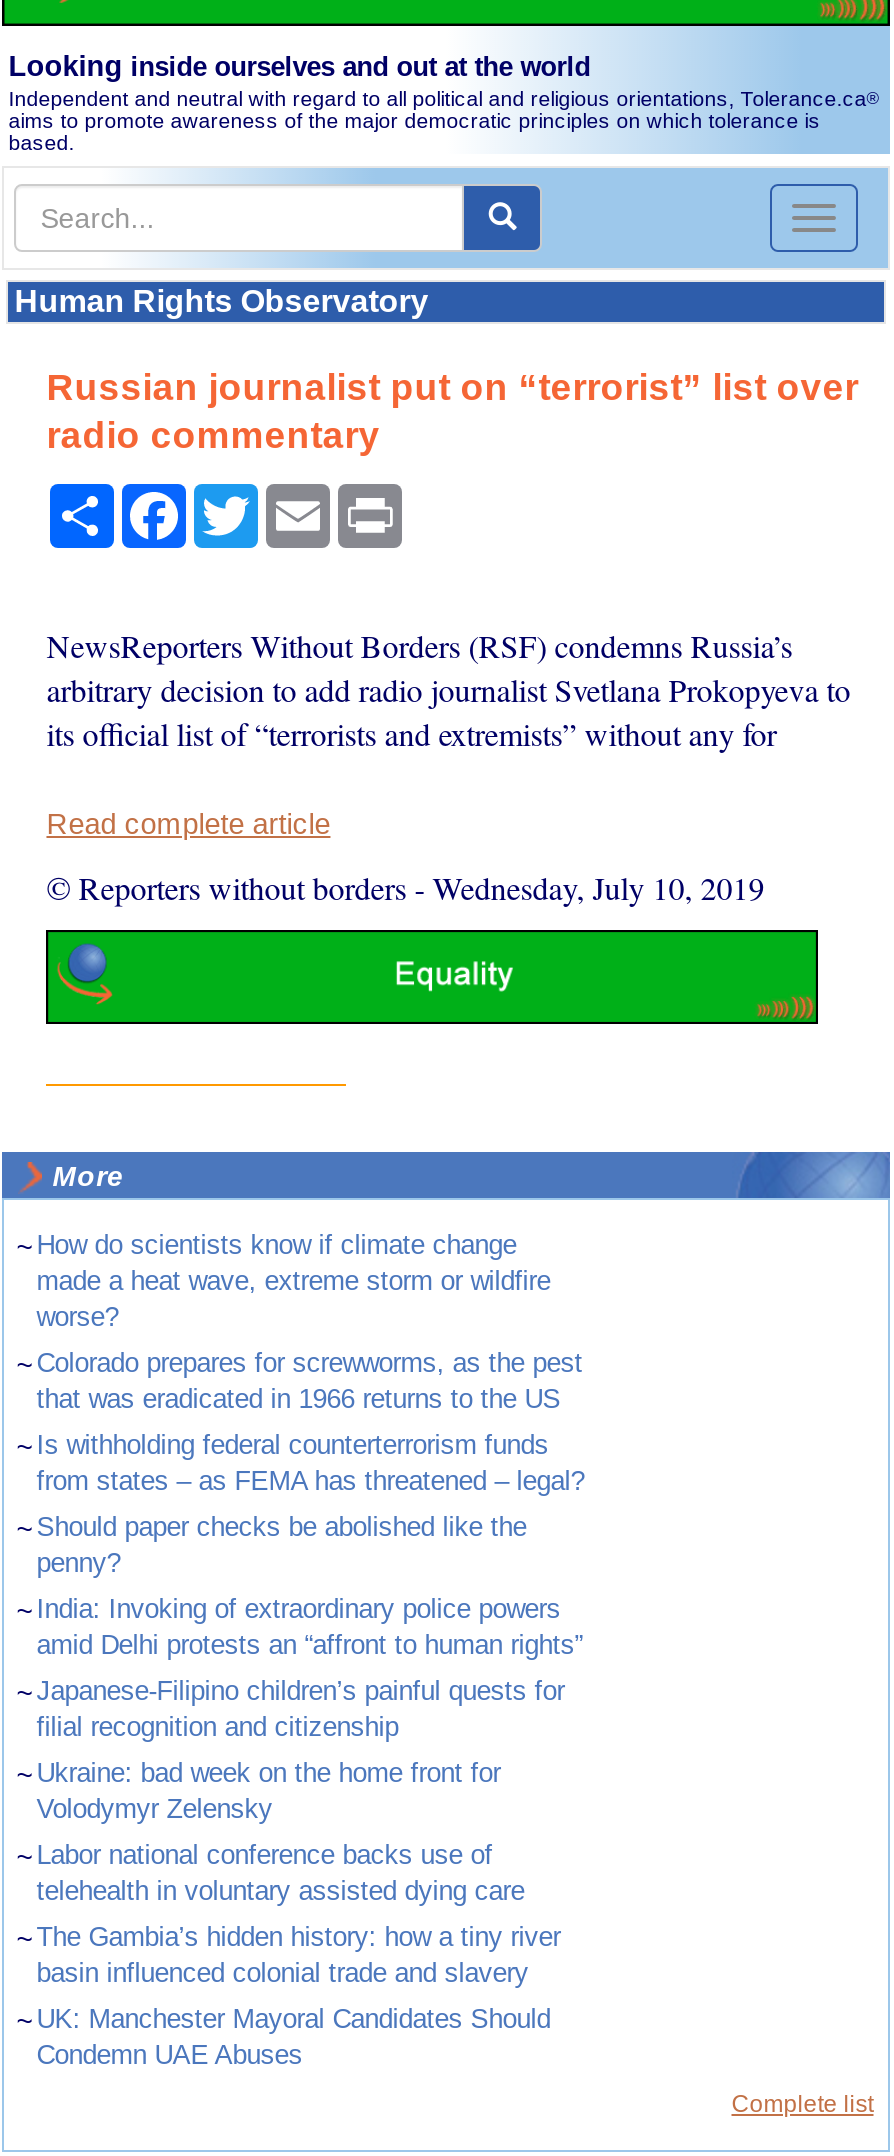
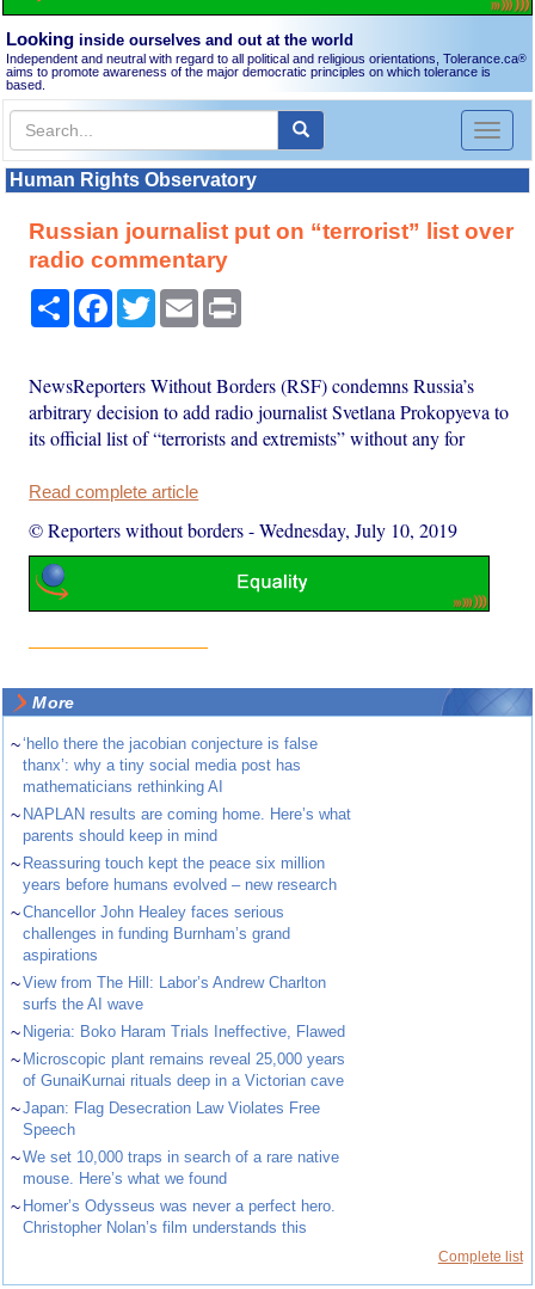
[16,1231,584,2071] ~ How do scientists know if climate change | made a heat wave, extreme storm or wildfire | worse? | ~ Colorado prepares for screwworms, as the pest | that was eradicated in 1966 returns to the US | ~ Is withholding federal counterterrorism funds | from states – as FEMA has threatened – legal? | ~ Should paper checks be abolished like the | penny? | ~ India: Invoking of extraordinary police powers | amid Delhi protests an “affront to human rights” | ~ Japanese-Filipino children’s painful quests for | filial recognition and citizenship | ~ Ukraine: bad week on the home front for | Volodymyr Zelensky | ~ Labor national conference backs use of | telehealth in voluntary assisted dying care | ~ The Gambia’s hidden history: how a tiny river | basin influenced colonial trade and slavery | ~ UK: Manchester Mayoral Candidates Should | Condemn UAE Abuses -> [11,735,351,1237] ~ ‘hello there the jacobian conjecture is false | thanx’: why a tiny social media post has | mathematicians rethinking AI | ~ NAPLAN results are coming home. Here’s what | parents should keep in mind | ~ Reassuring touch kept the peace six million | years before humans evolved – new research | ~ Chancellor John Healey faces serious | challenges in funding Burnham’s grand | aspirations | ~ View from The Hill: Labor’s Andrew Charlton | surfs the AI wave | ~ Nigeria: Boko Haram Trials Ineffective, Flawed | ~ Microscopic plant remains reveal 25,000 years | of GunaiKurnai rituals deep in a Victorian cave | ~ Japan: Flag Desecration Law Violates Free | Speech | ~ We set 10,000 traps in search of a rare native | mouse. Here’s what we found | ~ Homer’s Odysseus was never a perfect hero. | Christopher Nolan’s film understands this

